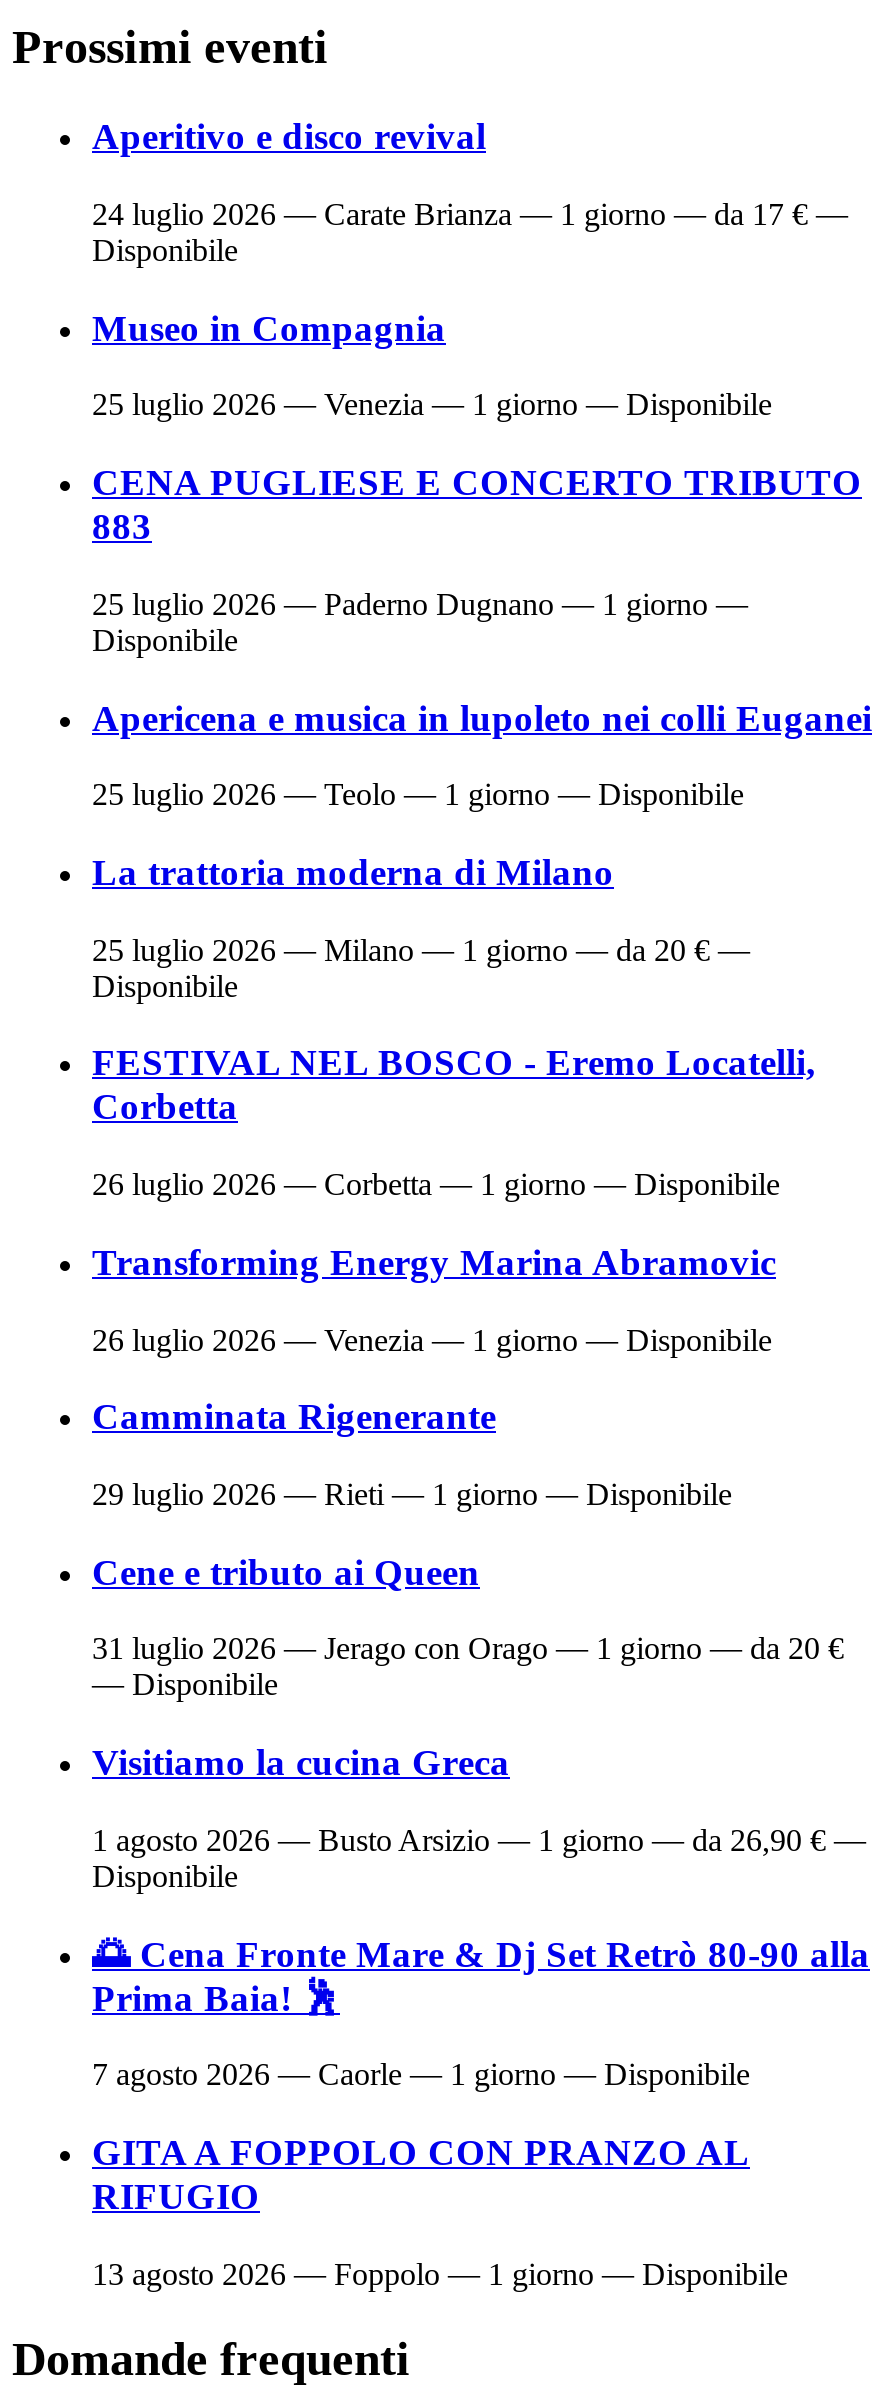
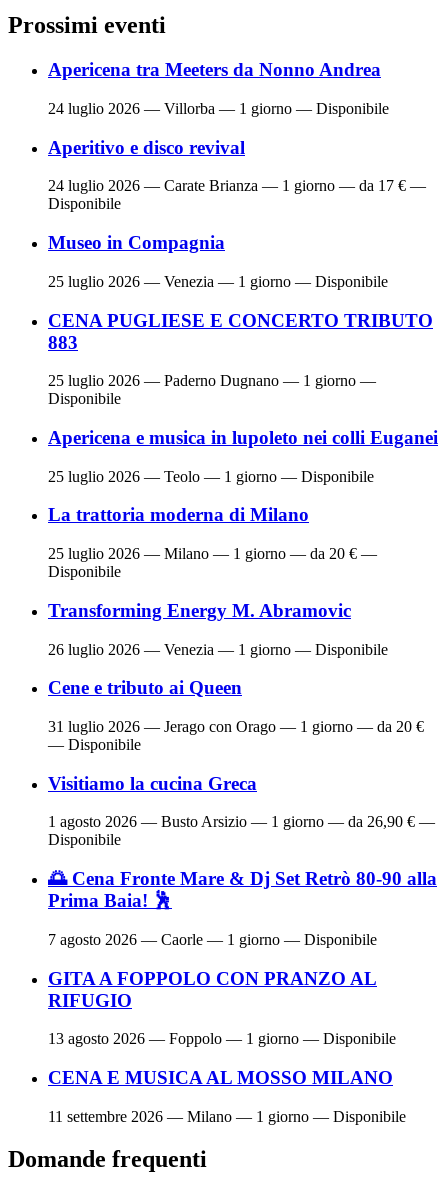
none -> [48,59,389,117] Apericena tra Meeters da Nonno Andrea | 24 luglio 2026 — Villorba — 1 giorno — Disponibile
moved [92,115,872,1002] -> [48,137,438,580]: Aperitivo e disco revival | 24 luglio 2026 — Carate Brianza — 1 giorno — da 17 € — | Disponibile | ... | 25 luglio 2026 — Milano — 1 giorno — da 20 € — | Disponibile
[92,1042,816,1283] FESTIVAL NEL BOSCO - Eremo Locatelli, | Corbetta | 26 luglio 2026 — Corbetta — 1 giorno — Disponibile | Transforming Energy Marina Abramovic -> [48,600,351,621] Transforming Energy M. Abramovic
[92,1396,732,1511] Camminata Rigenerante | 29 luglio 2026 — Rieti — 1 giorno — Disponibile -> none
moved [92,1551,866,2291] -> [48,677,435,1047]: Cene e tributo ai Queen | 31 luglio 2026 — Jerago con Orago — 1 giorno — da 20 € | — Disponibile | ... | RIFUGIO | 13 agosto 2026 — Foppolo — 1 giorno — Disponibile
none -> [48,1067,406,1125] CENA E MUSICA AL MOSSO MILANO | 11 settembre 2026 — Milano — 1 giorno — Disponibile

